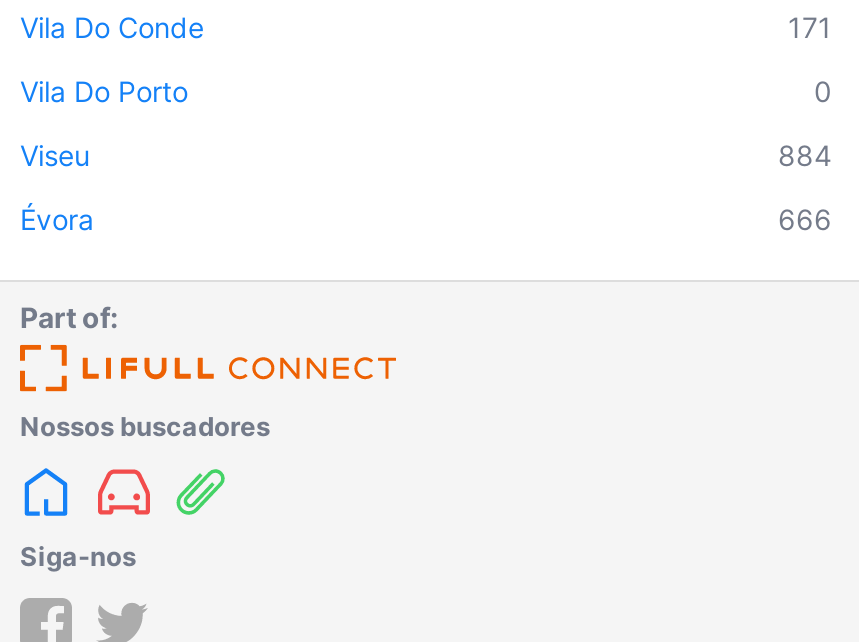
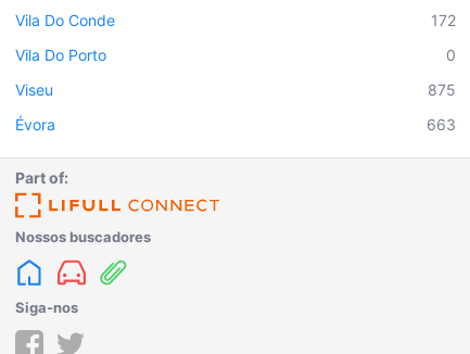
[788,9,832,43] 171 -> [431,10,456,29] 172
[778,137,832,171] 884 -> [428,80,456,98] 875
[778,201,832,235] 666 -> [427,115,456,133] 663

